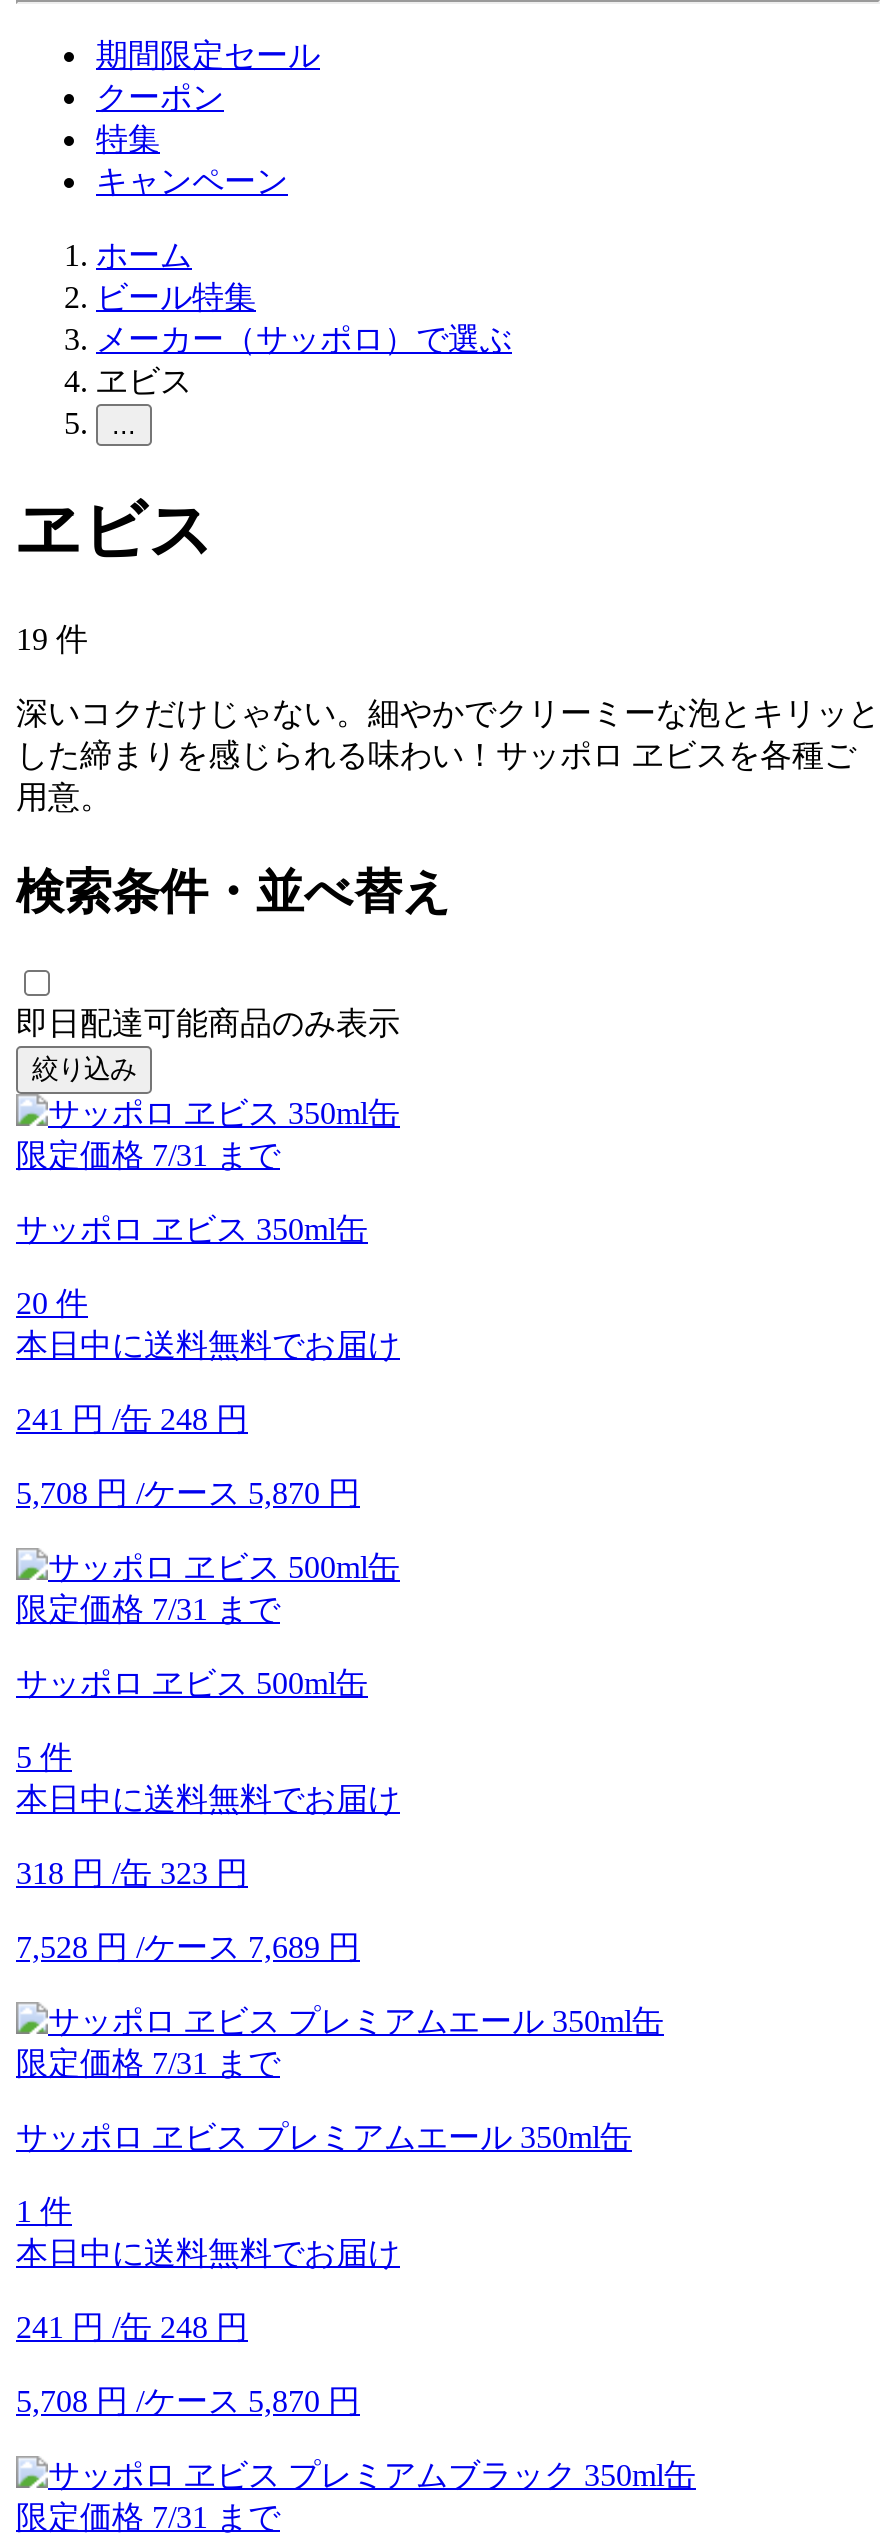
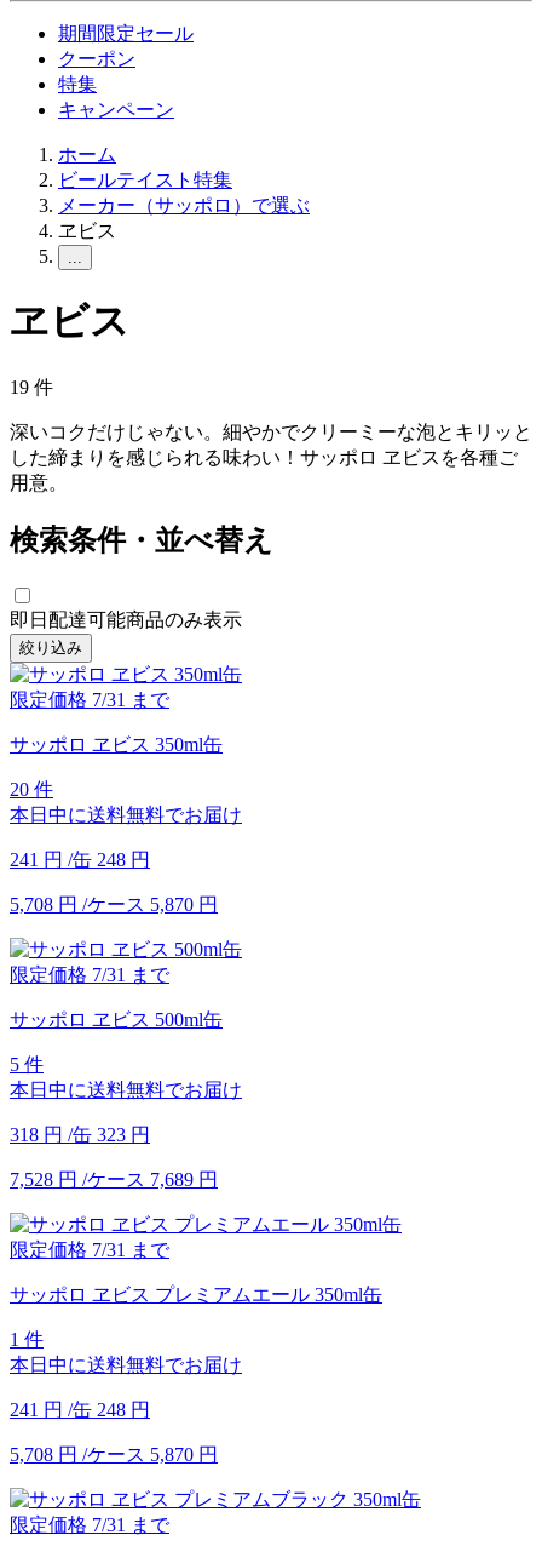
[96,280,256,314] ビール特集 -> [58,170,232,190] ビールテイスト特集

